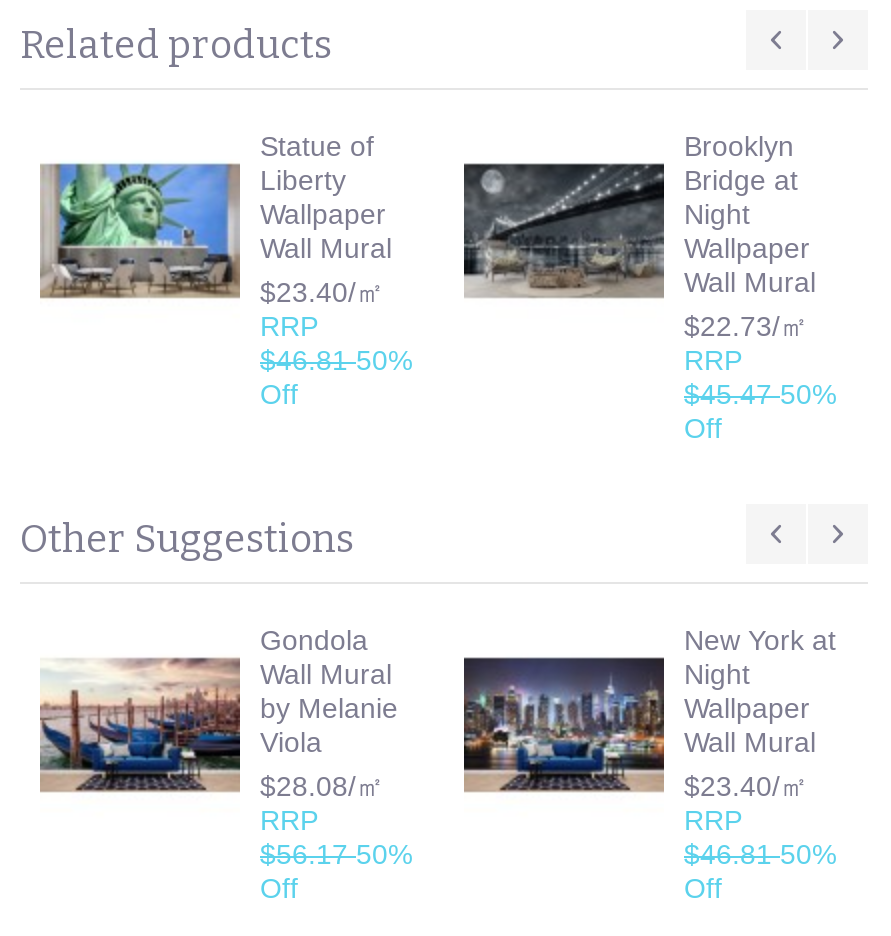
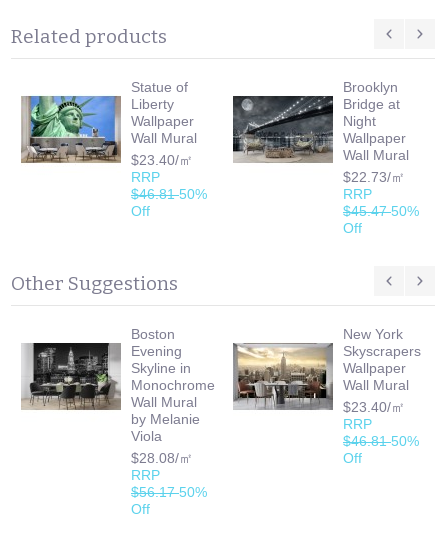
[260,624,368,656] Gondola -> [131,326,215,393] Boston | Evening | Skyline in | Monochrome
[464,624,836,792] [image] | New York at | Night -> [233,326,421,410] [image] | New York | Skyscrapers
[40,656,240,792] [image] -> [22,342,120,410] [image]

